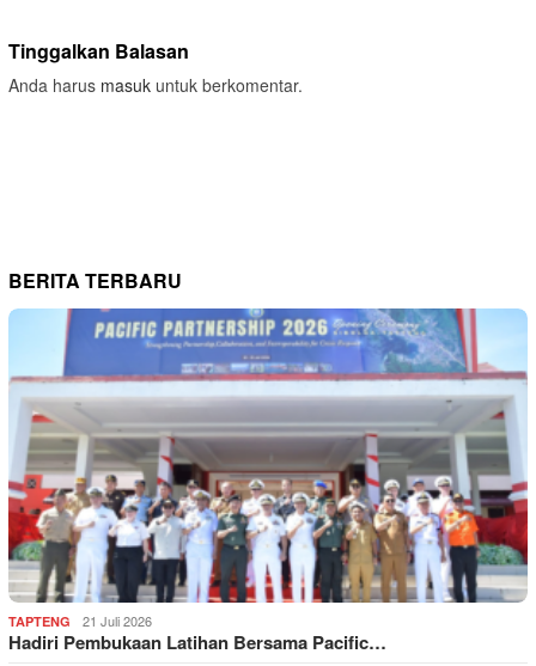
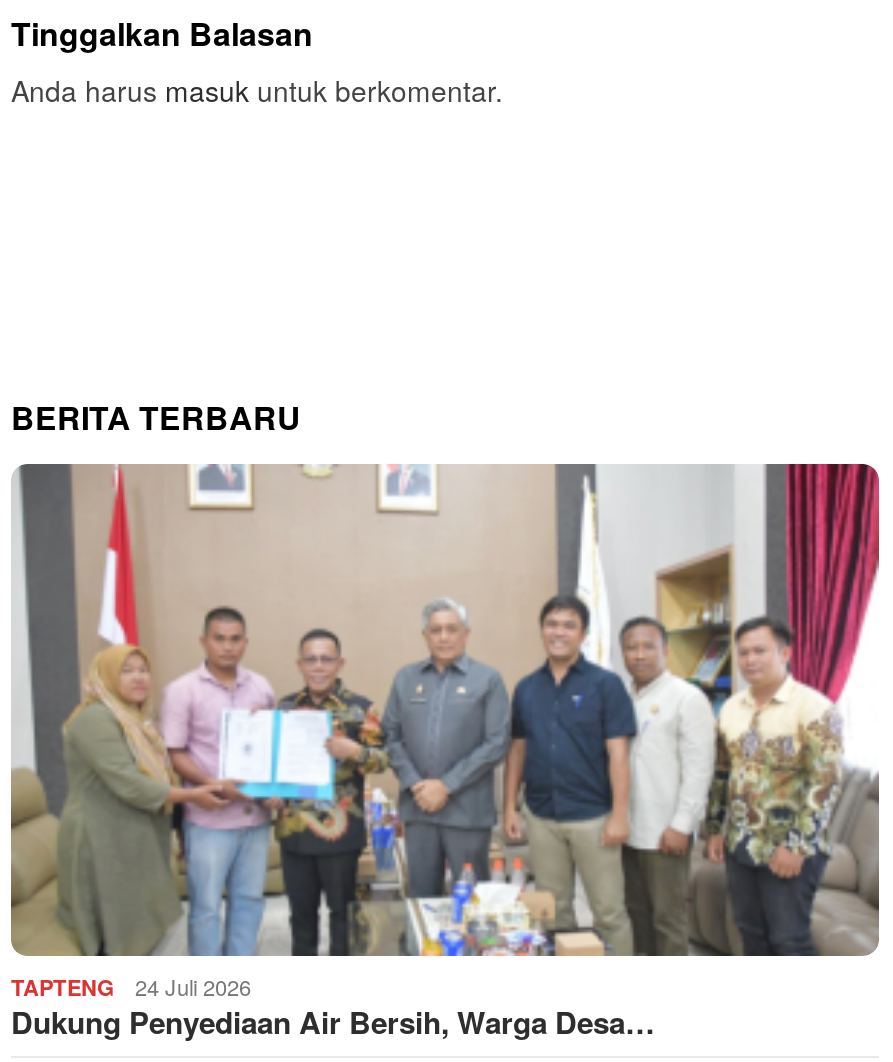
[7,307,529,655] [image] | 21 Juli 2026 | Hadiri Pembukaan Latihan Bersama Pacific… -> [9,462,881,1043] [image] | 24 Juli 2026 | Dukung Penyediaan Air Bersih, Warga Desa…

